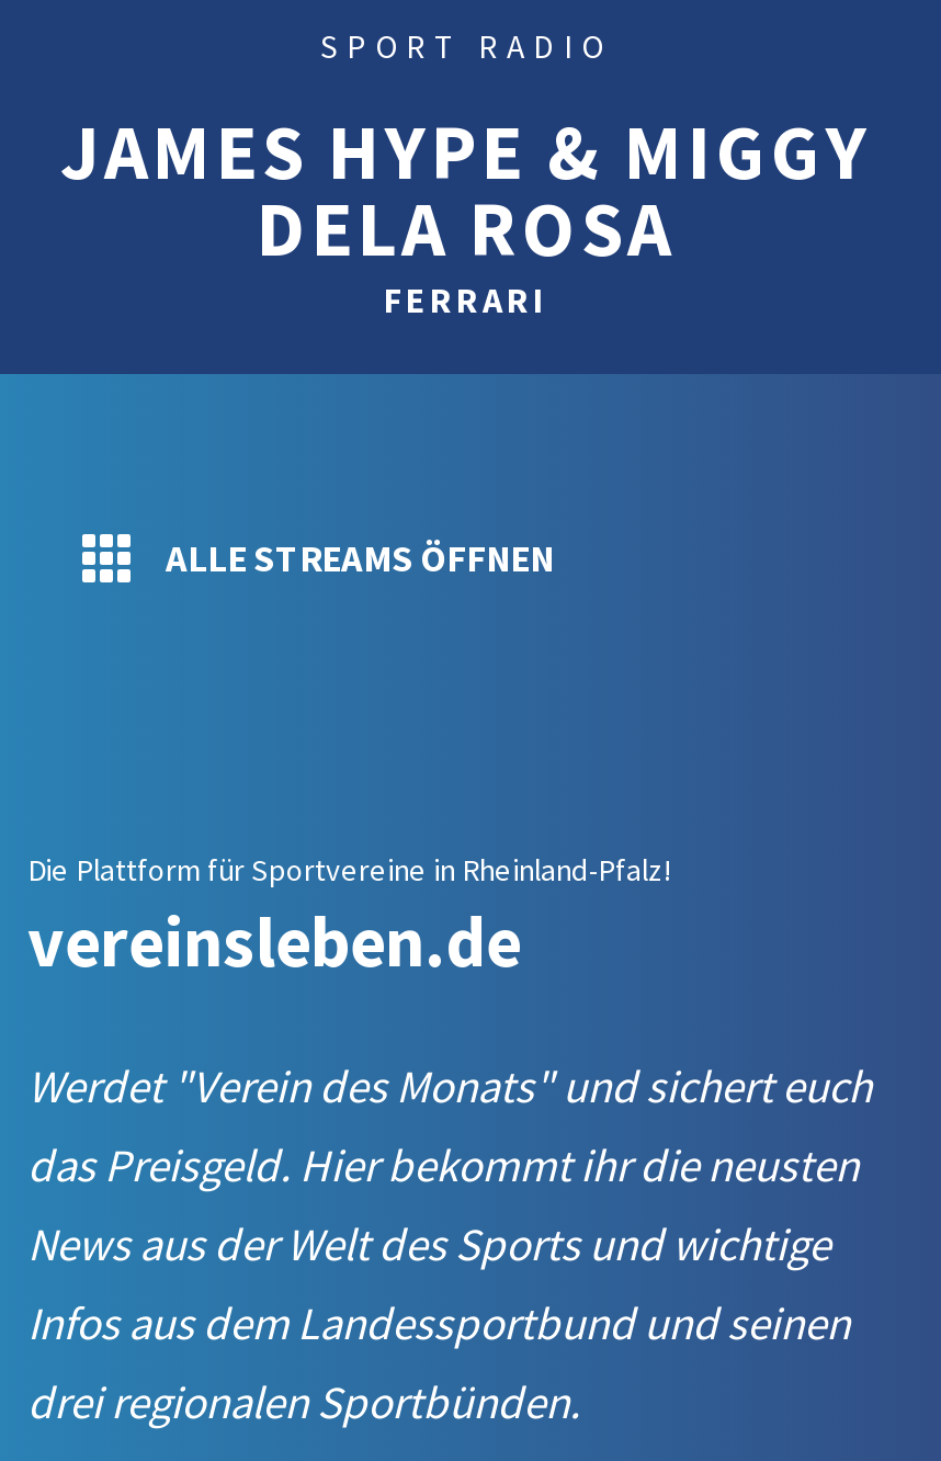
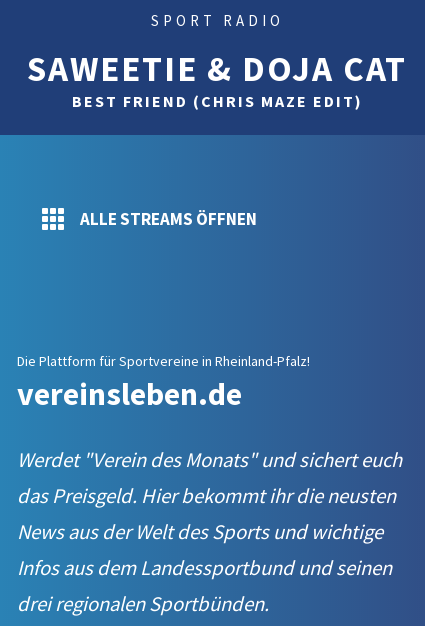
[60,105,872,321] JAMES HYPE & MIGGY | DELA ROSA | FERRARI -> [27,47,407,111] SAWEETIE & DOJA CAT | BEST FRIEND (CHRIS MAZE EDIT)

